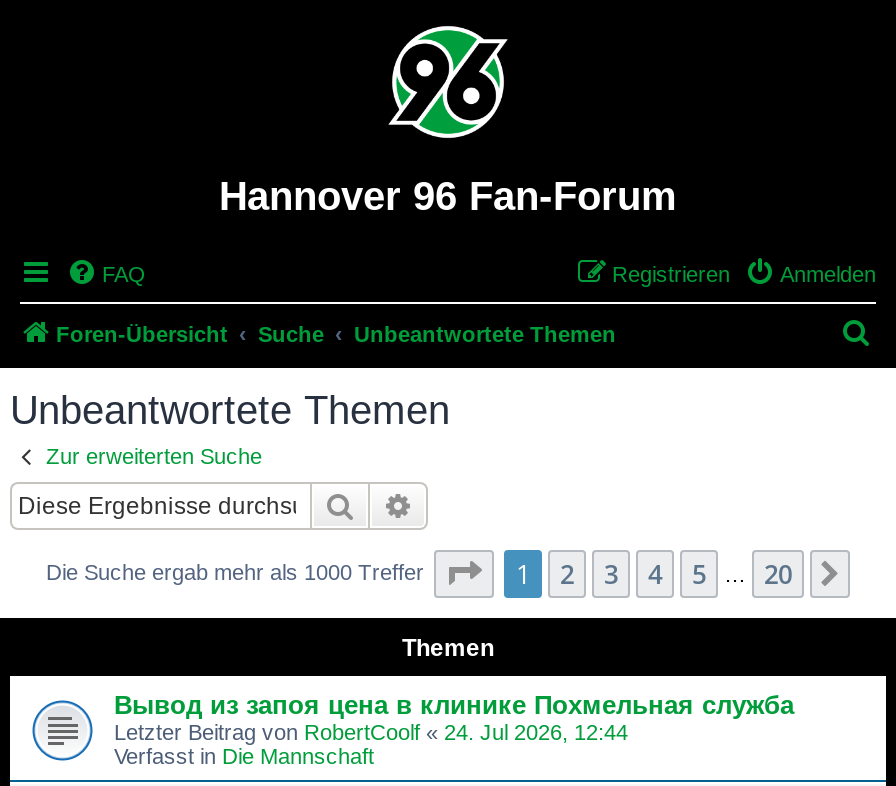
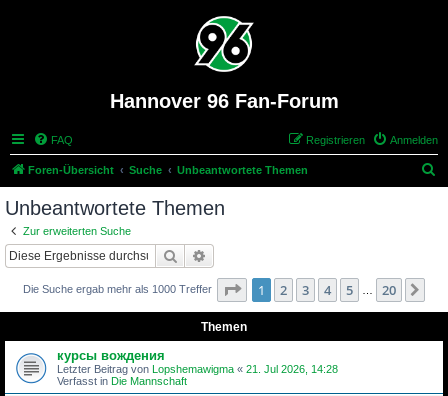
[114,689,794,743] Вывод из запоя цена в клинике Похмельная служба | Letzter Beitrag von RobertCoolf «24. Jul 2026, 12:44 -> [57,347,338,374] курсы вождения | Letzter Beitrag von Lopshemawigma «21. Jul 2026, 14:28

